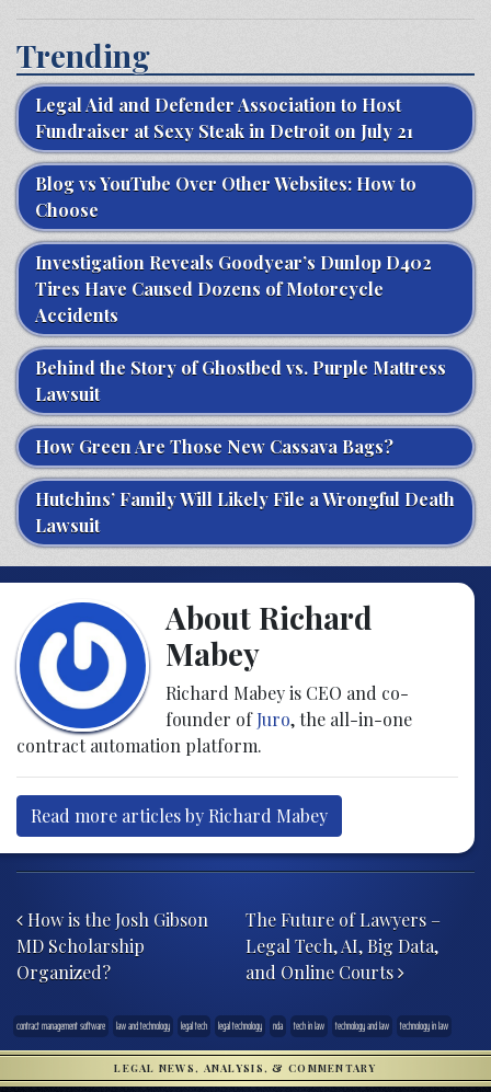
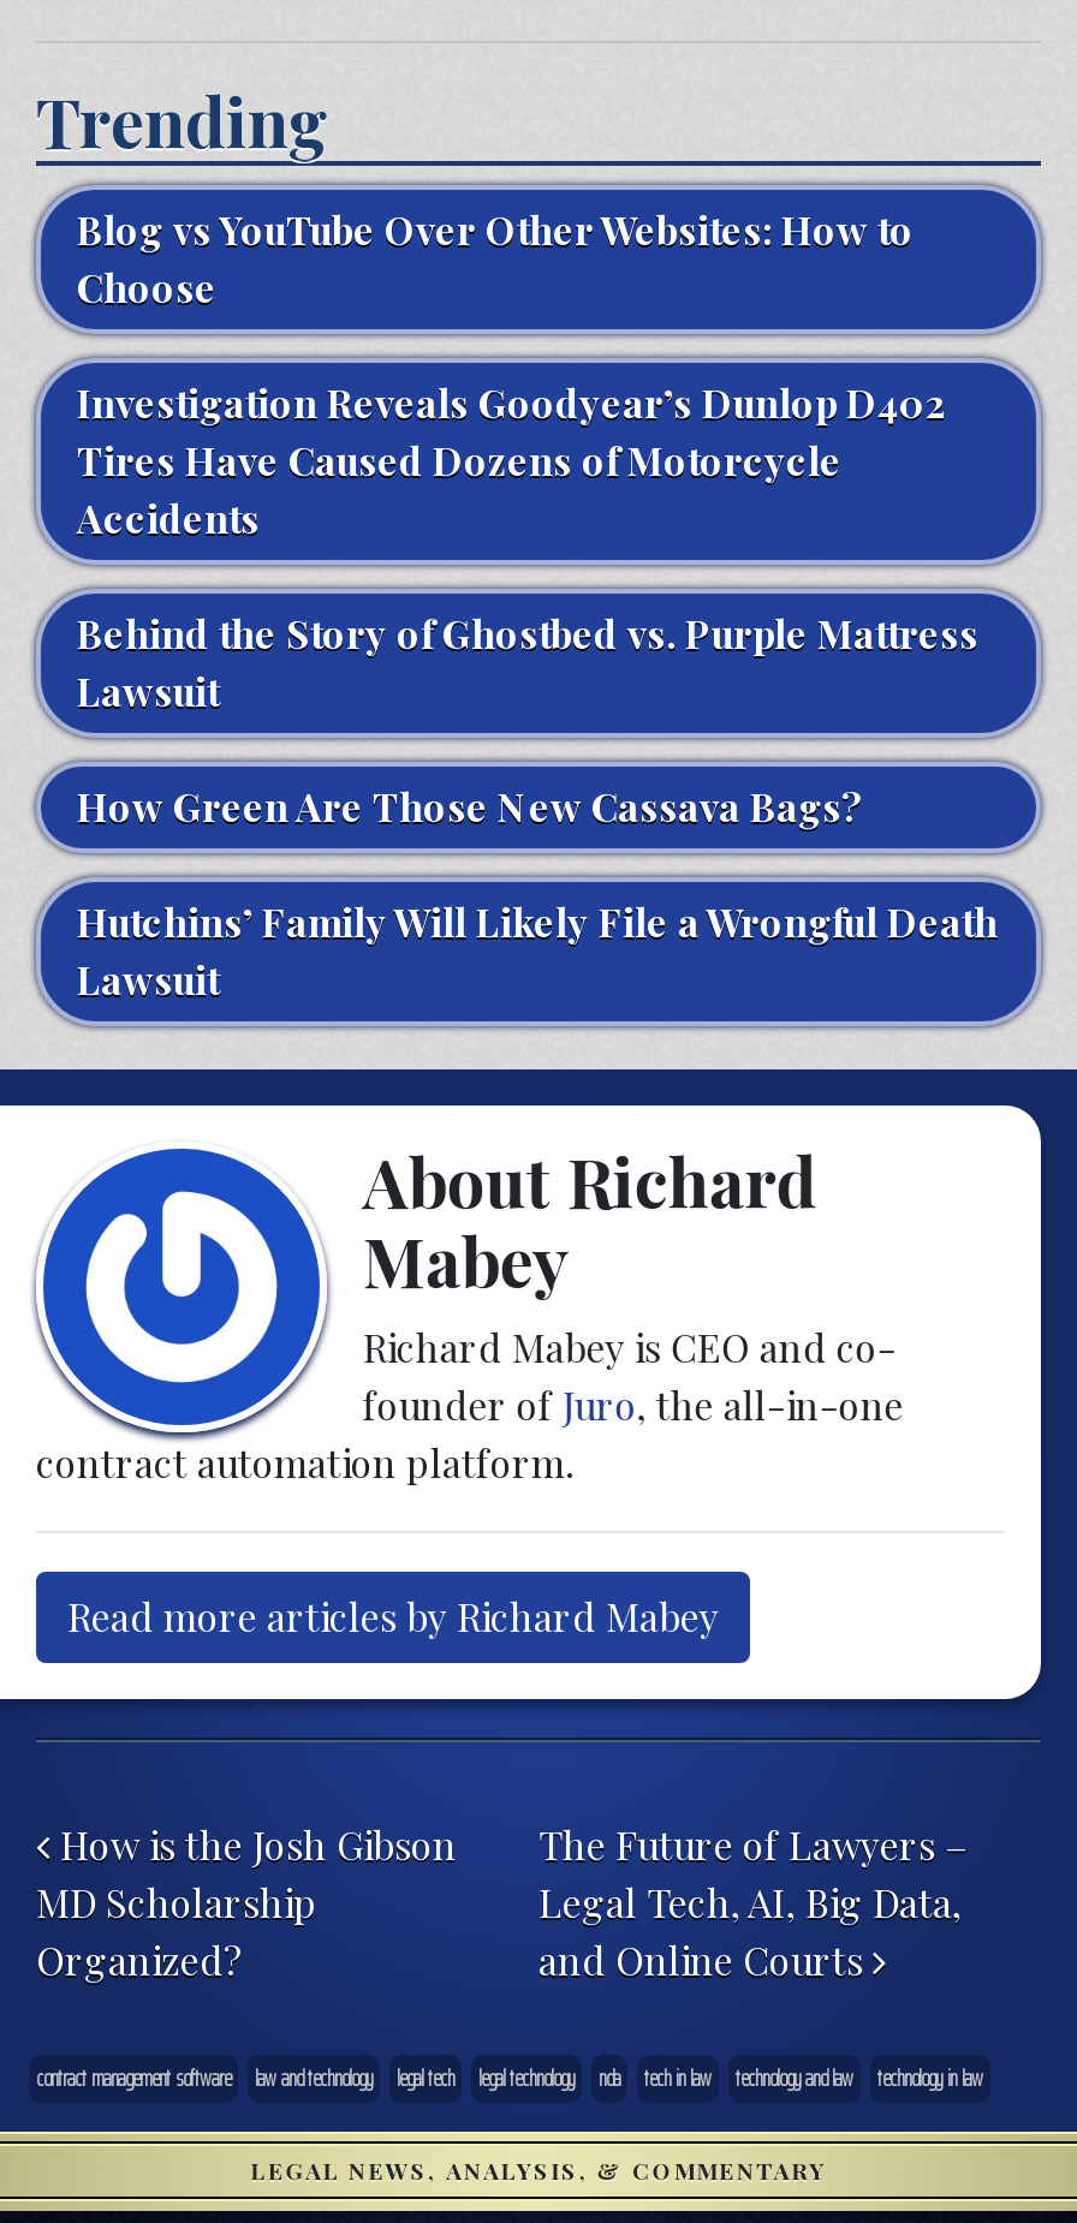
[35,93,413,142] Legal Aid and Defender Association to Host | Fundraiser at Sexy Steak in Detroit on July 21 -> none

